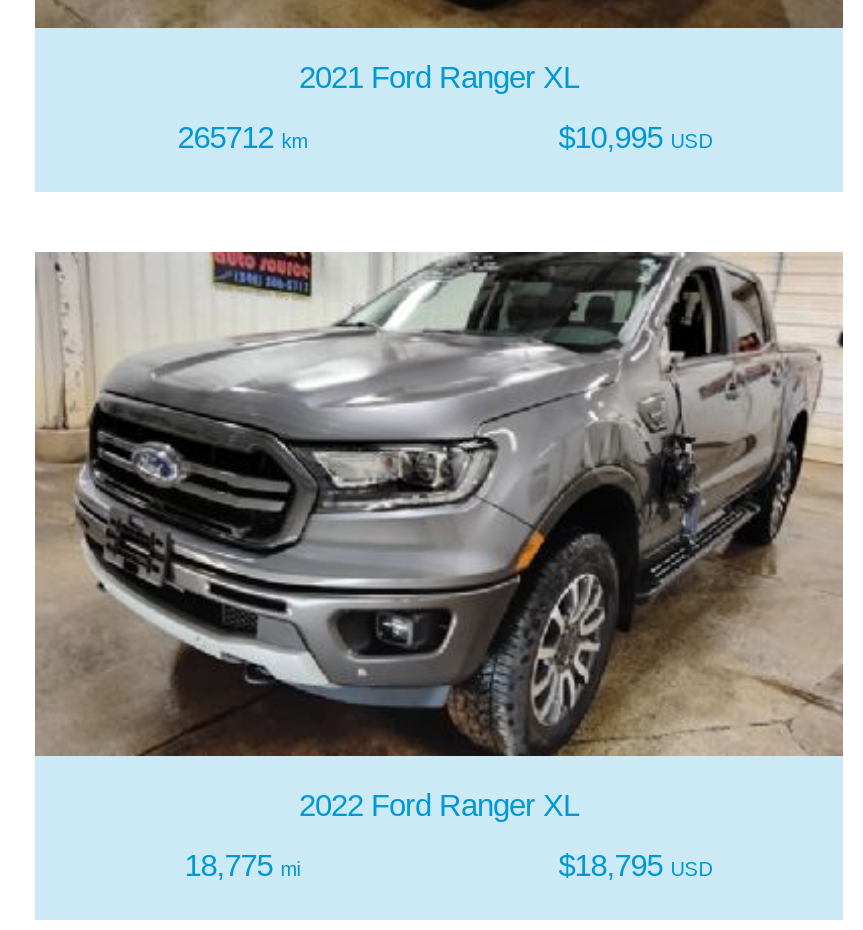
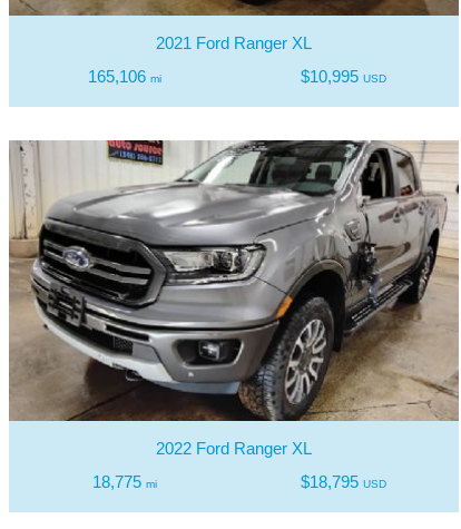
[177,120,307,154] 265712 km -> [88,67,161,86] 165,106 mi

